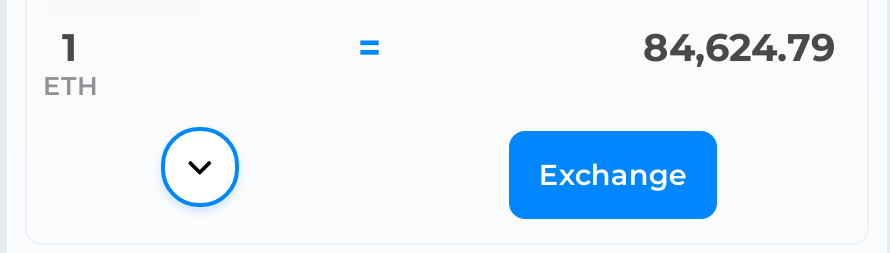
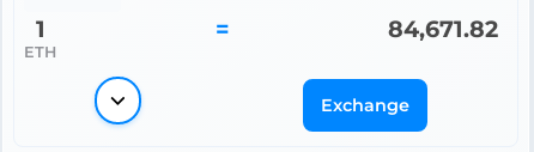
[643,23,835,71] 84,624.79 -> [388,15,498,43] 84,671.82

